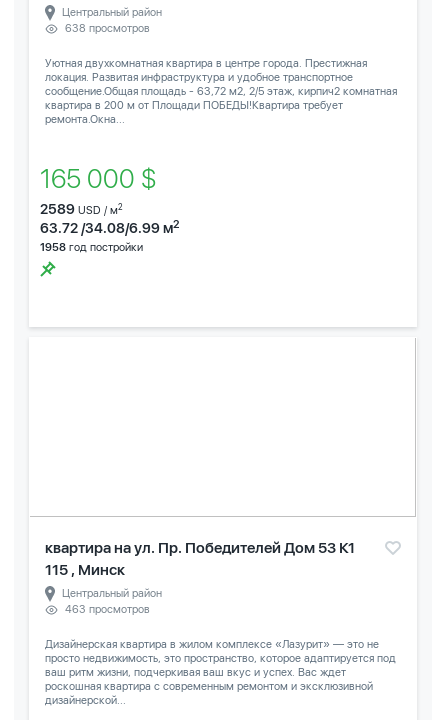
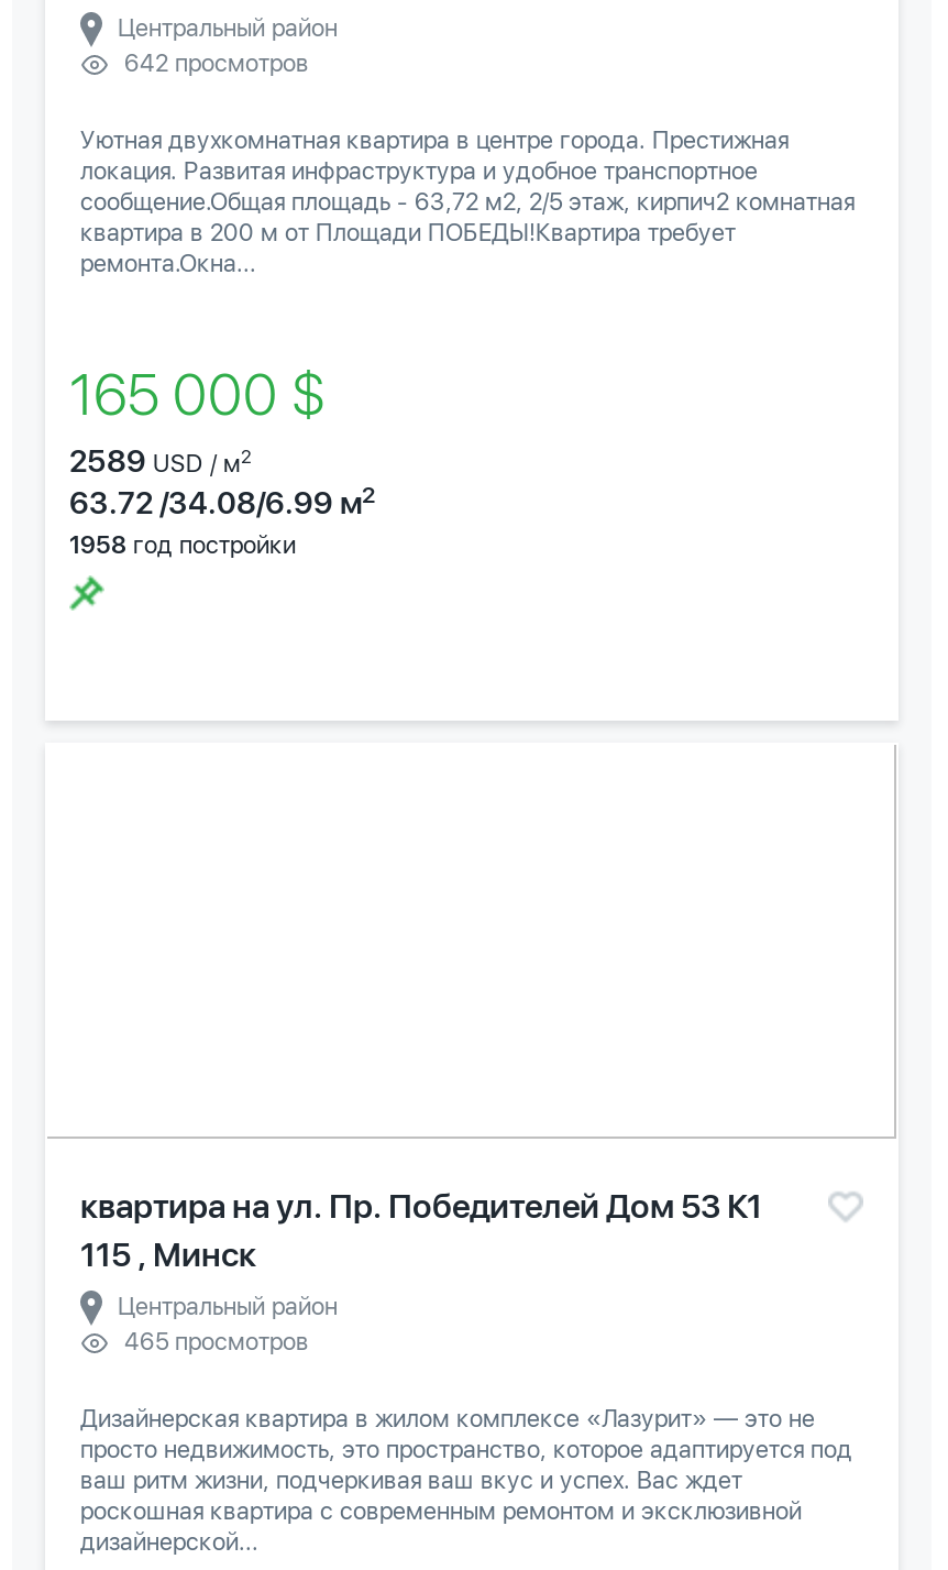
[65,22,150,35] 638 просмотров -> [124,49,309,77] 642 просмотров
[65,603,150,616] 463 просмотров -> [124,1328,309,1356] 465 просмотров

